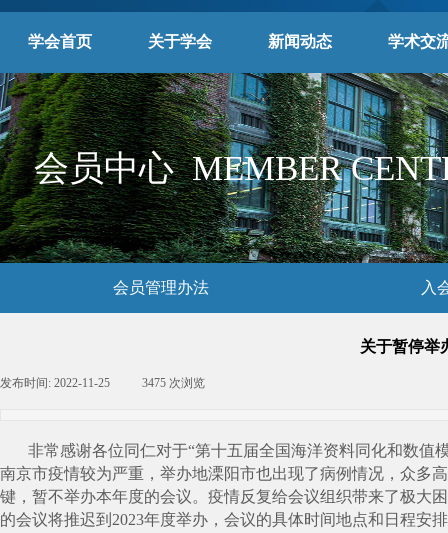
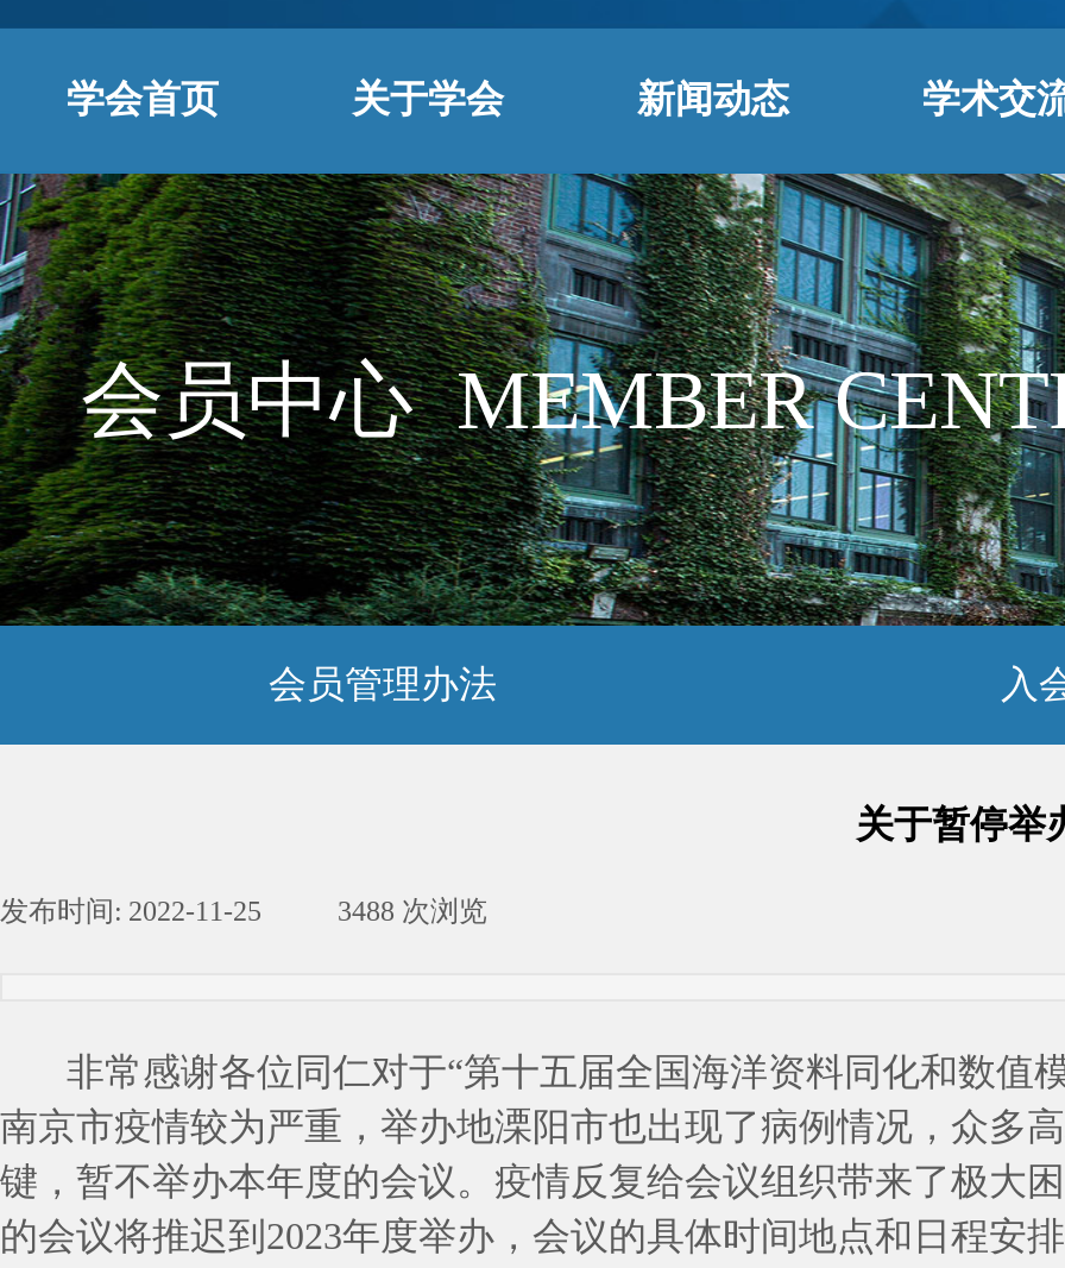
[142,376,205,390] 3475次浏览 -> [338,894,487,928] 3488次浏览

